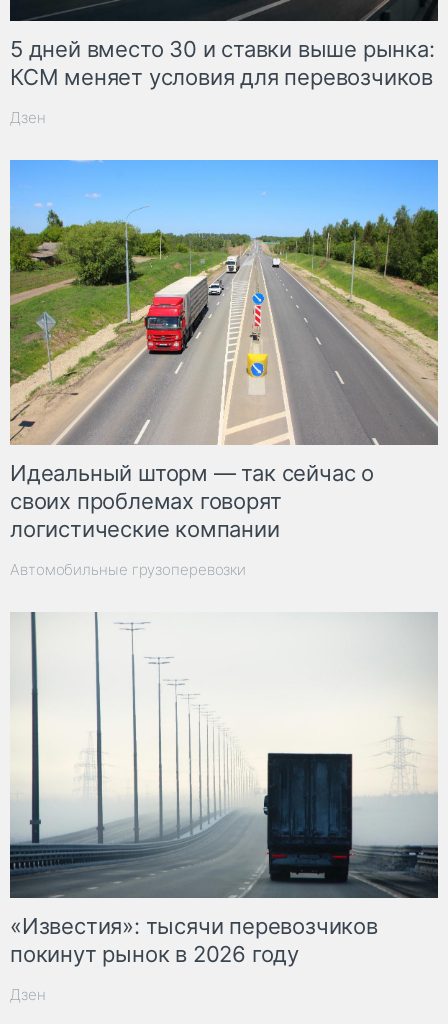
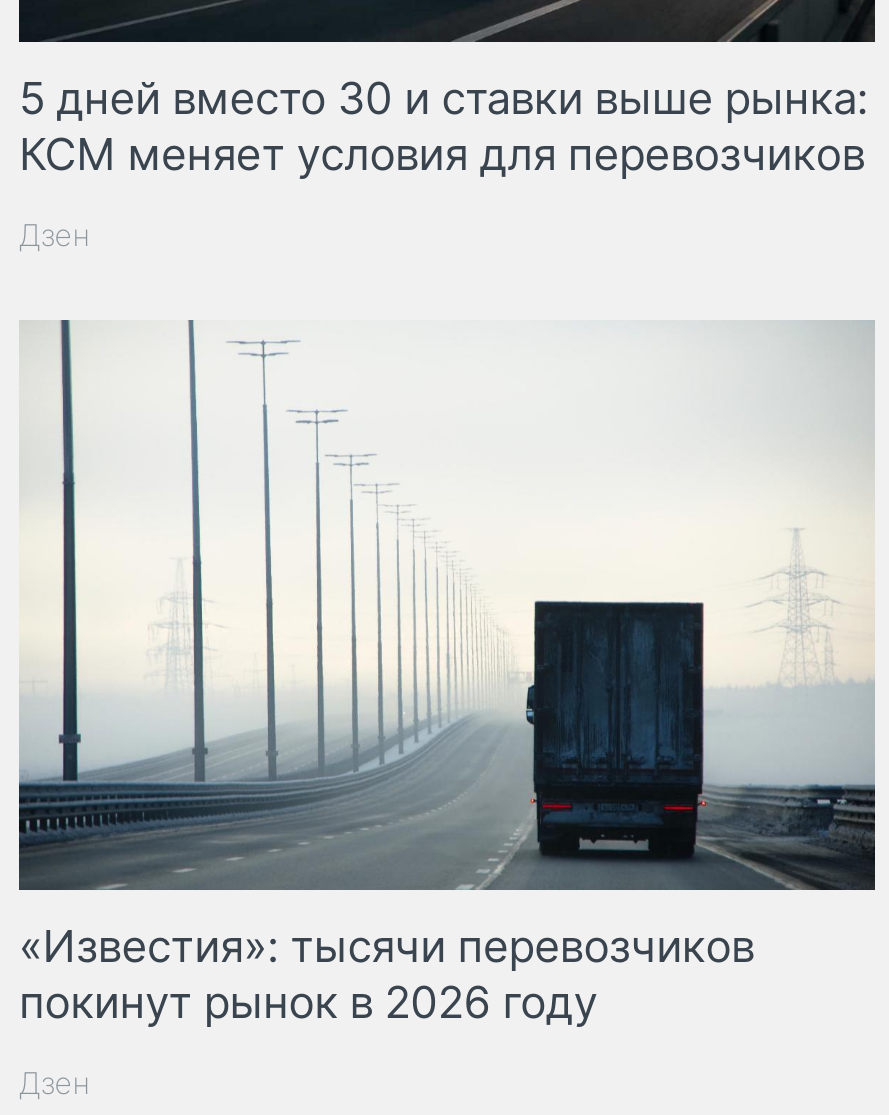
[9,159,439,579] [image] | Идеальный шторм — так сейчас о | своих проблемах говорят | логистические компании | Автомобильные грузоперевозки -> none

